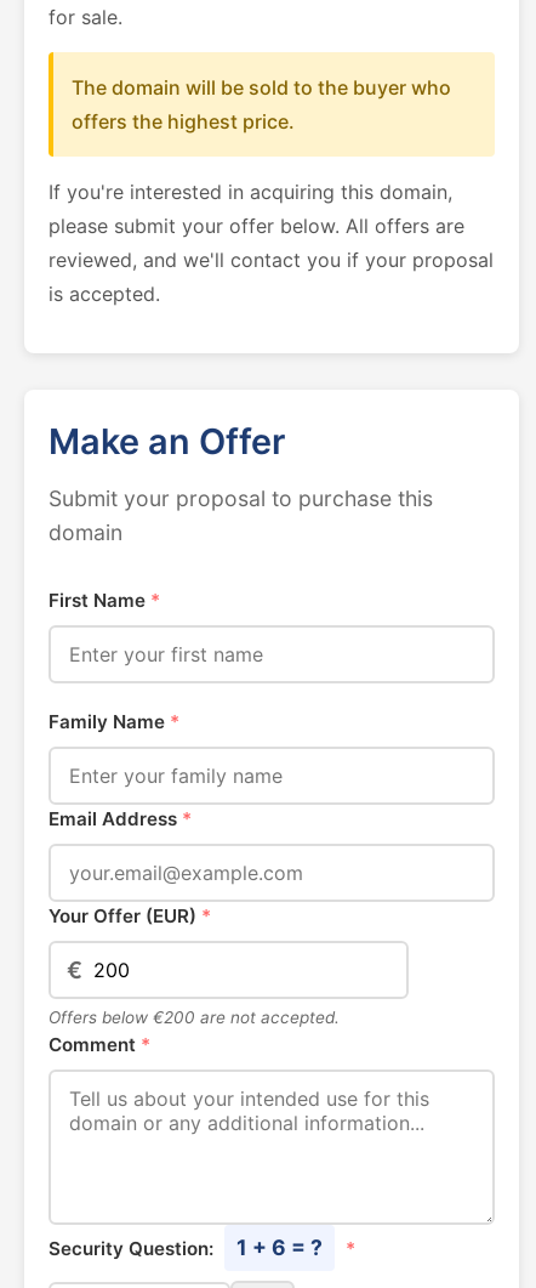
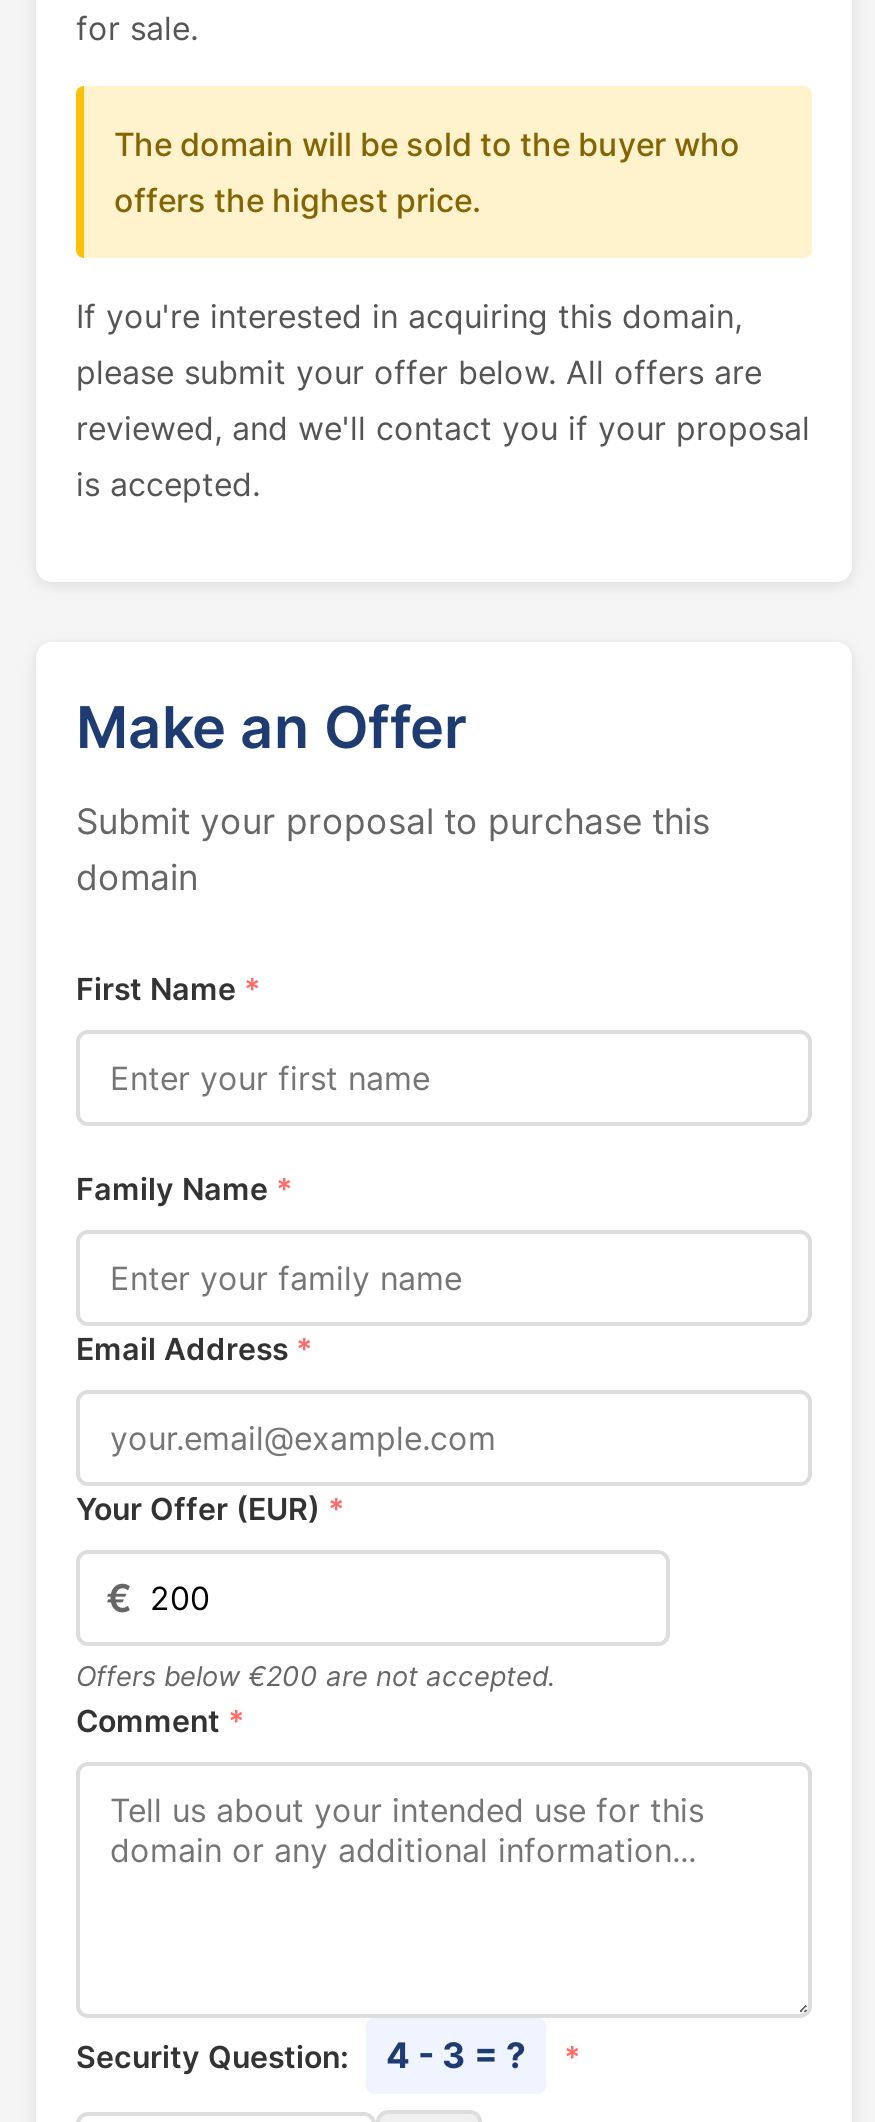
[236,1235,323,1260] 1 + 6 = ? -> [386,2034,526,2076] 4 - 3 = ?

